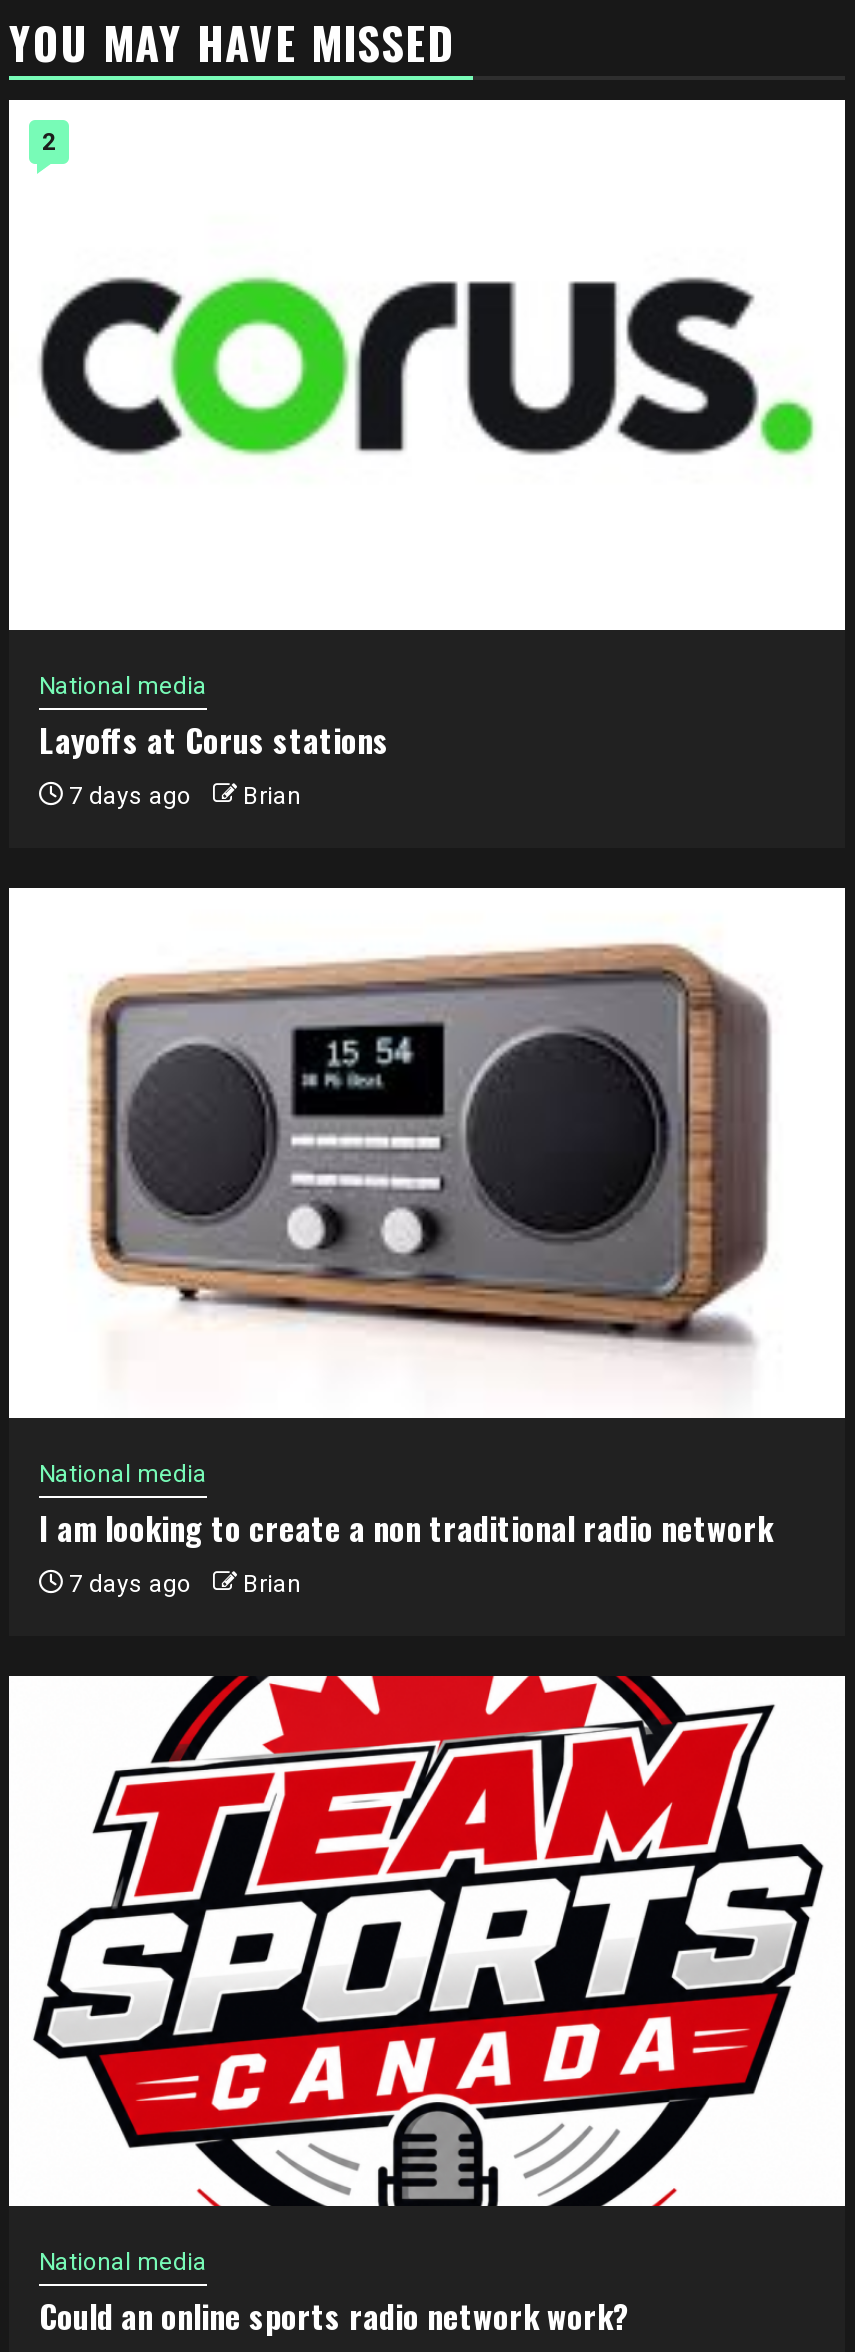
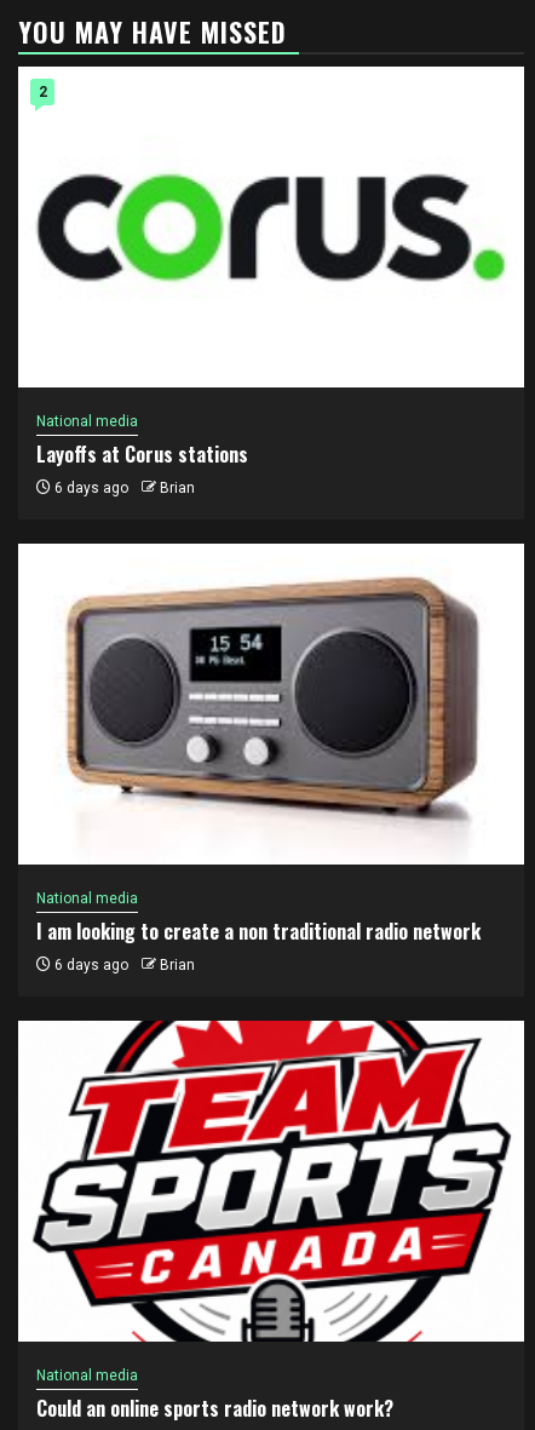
[63,782,301,810] 7 days ago Brian -> [51,479,195,496] 6 days ago Brian
[63,1570,301,1598] 7 days ago Brian -> [51,957,195,974] 6 days ago Brian

